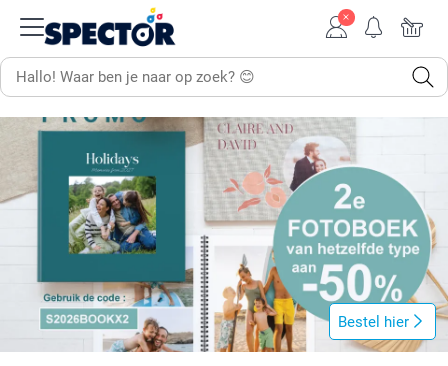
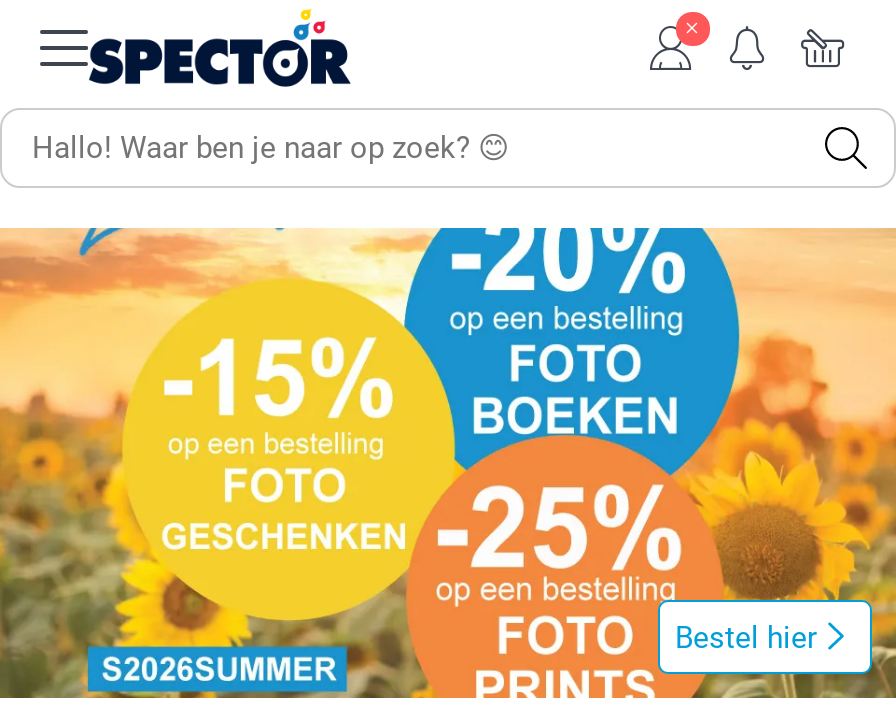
[3,116,445,353] [image] -> [6,226,890,700] [image]

